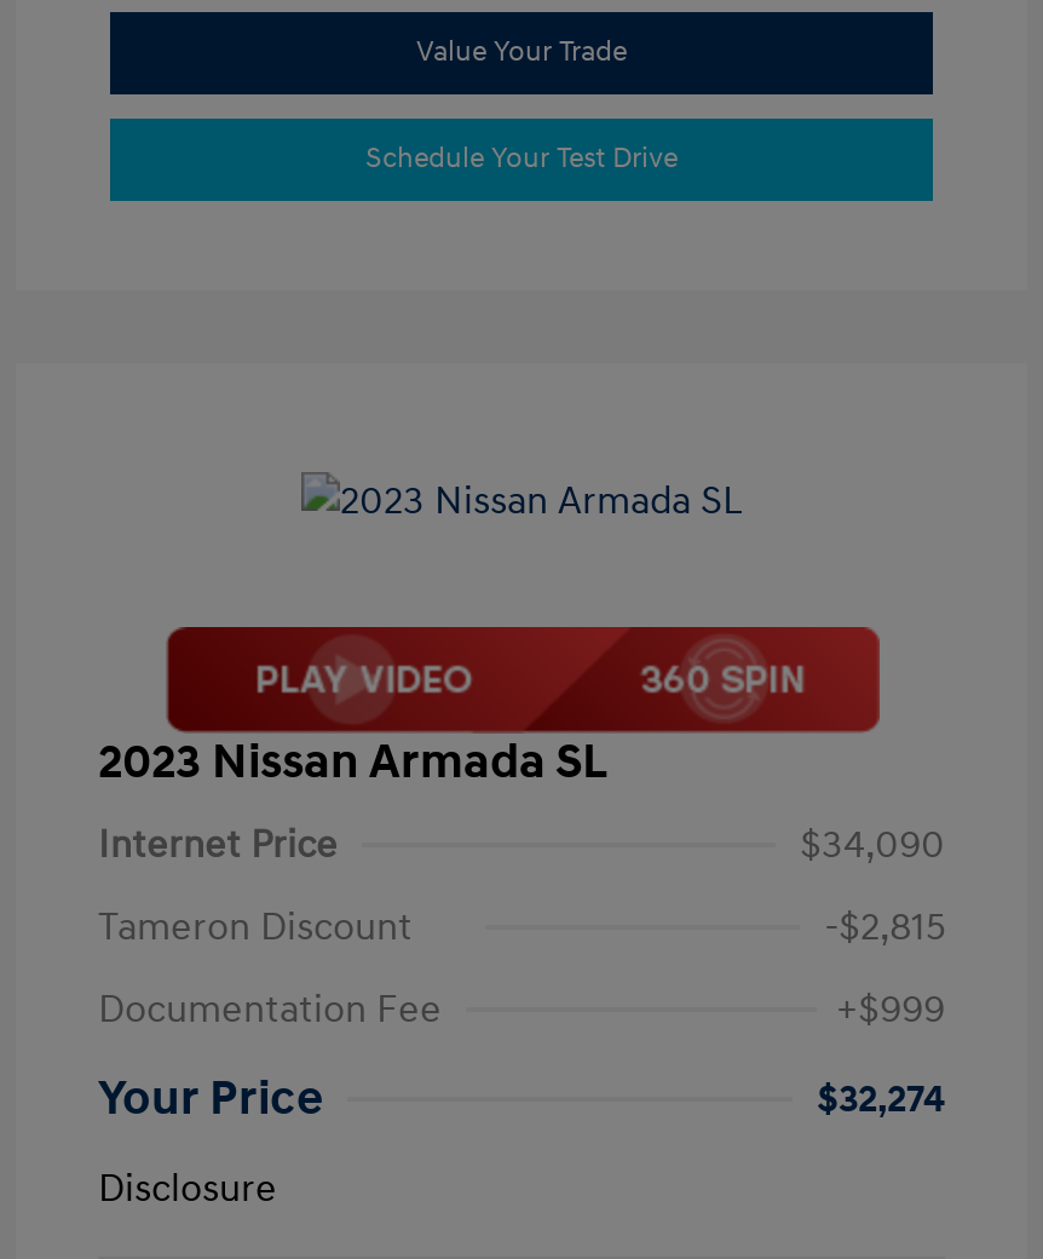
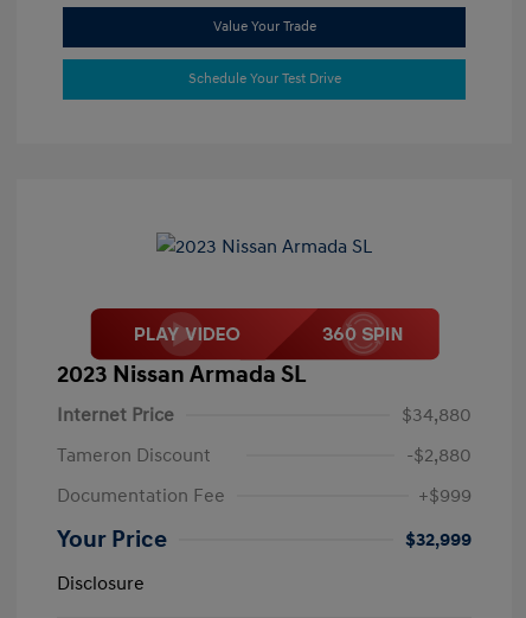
[800,820,945,869] $34,090 -> [402,403,472,427] $34,880
[824,903,945,951] -$2,815 -> [406,443,472,467] -$2,880
[817,1075,945,1123] $32,274 -> [405,528,472,551] $32,999

